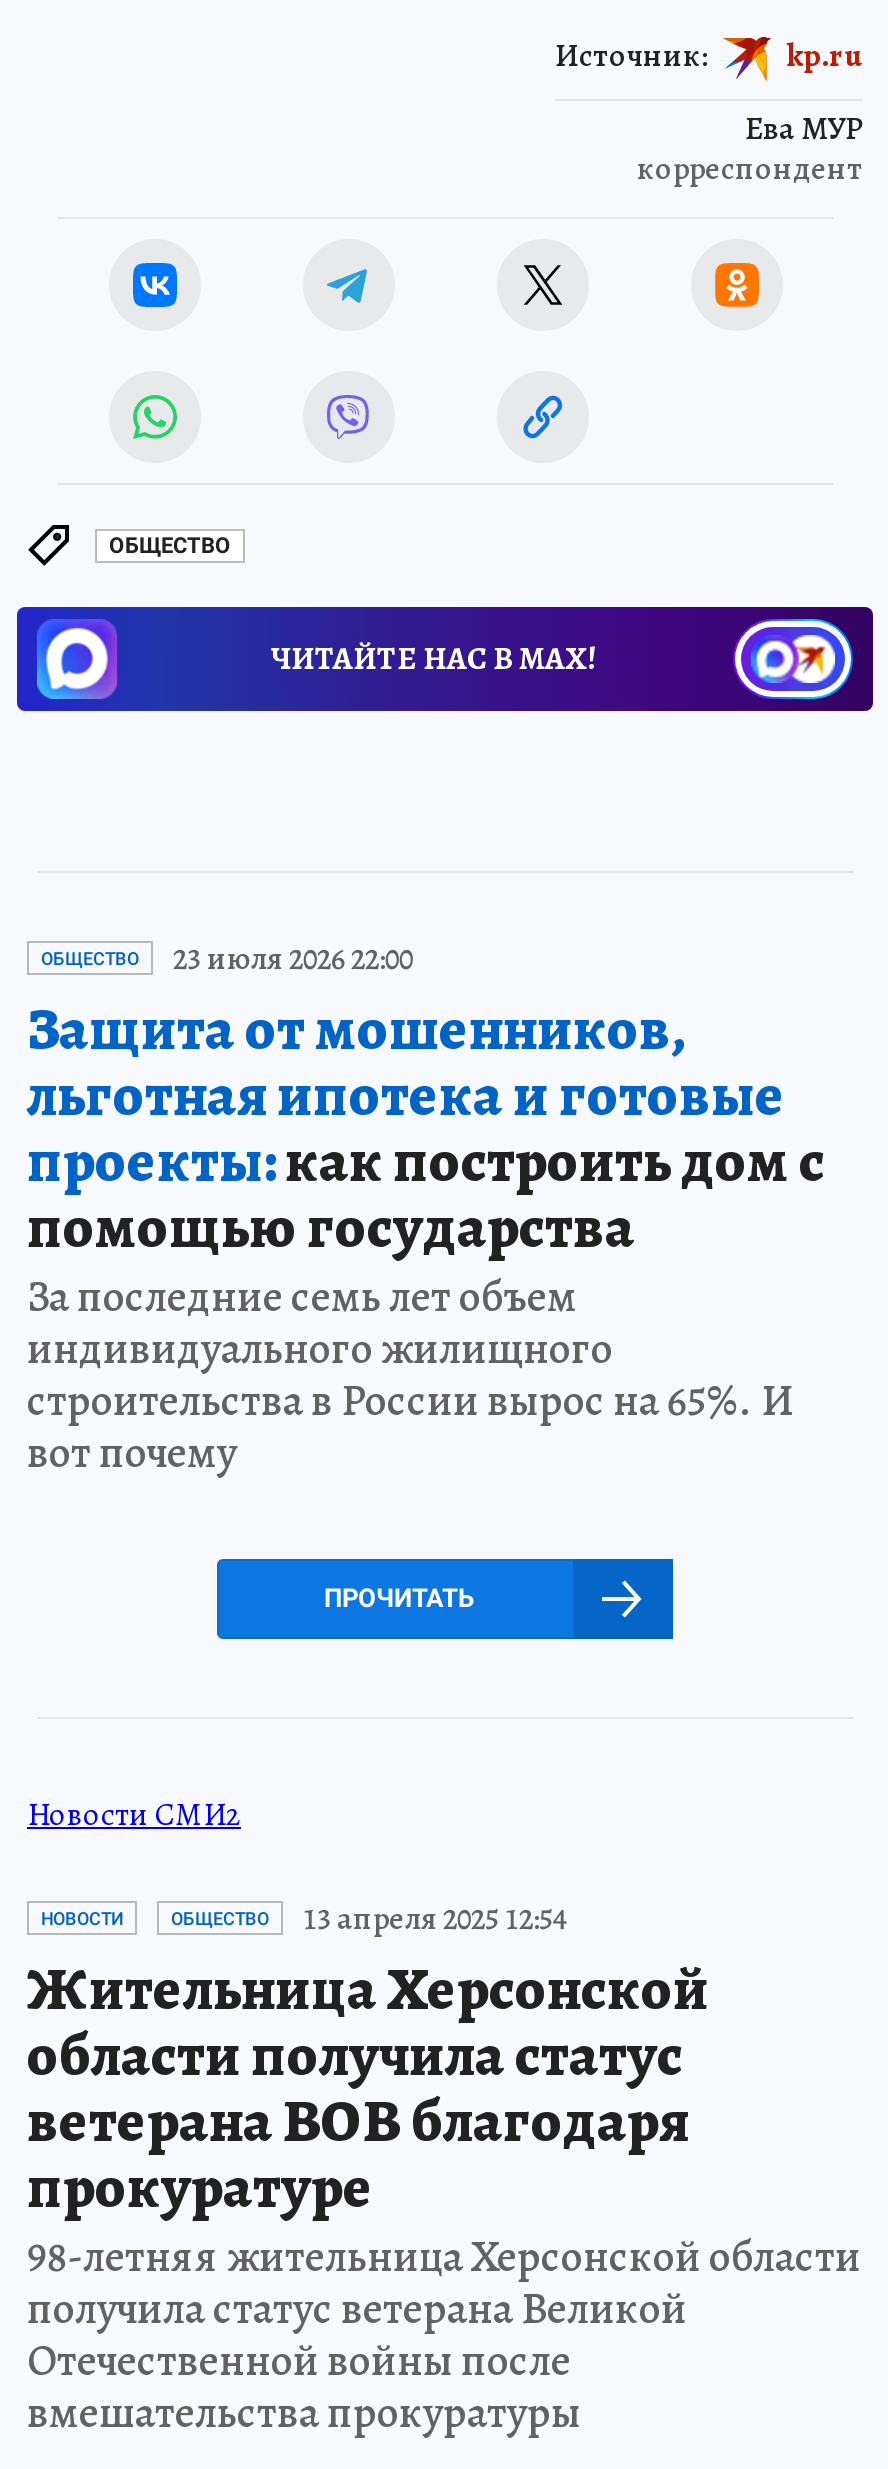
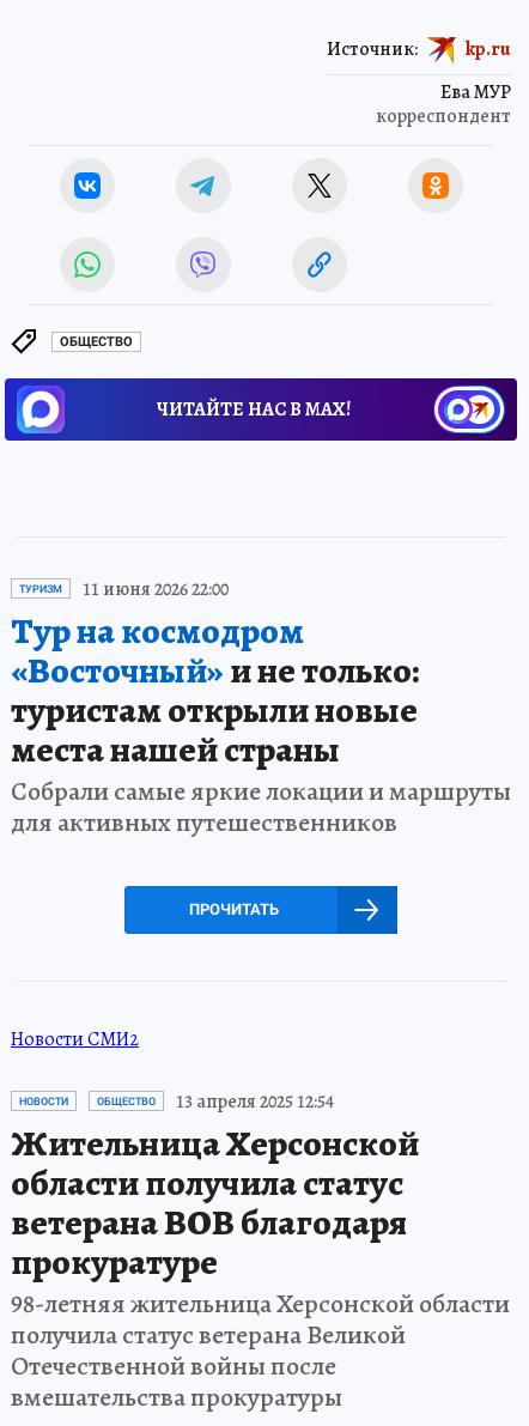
[27,937,825,1483] ОБЩЕСТВО | 23 июля 2026 22:00 | Защита от мошенников, | льготная ипотека и готовые | проекты:как построить дом с | помощью государства | За последние семь лет объем | индивидуального жилищного | строительства в России вырос на 65%. И | вот почему -> [11,576,511,840] ТУРИЗМ | 11 июня 2026 22:00 | Тур на космодром | «Восточный»и не только: | туристам открыли новые | места нашей страны | Собрали самые яркие локации и маршруты | для активных путешественников

